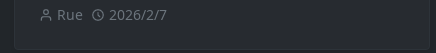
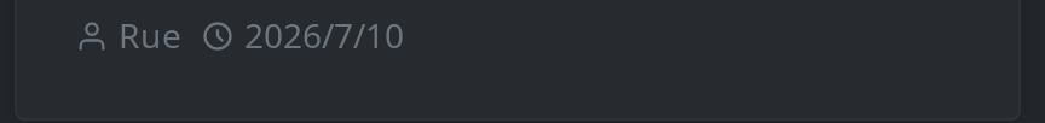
[57,5,167,24] Rue 2026/2/7 -> [119,13,404,58] Rue 2026/7/10

